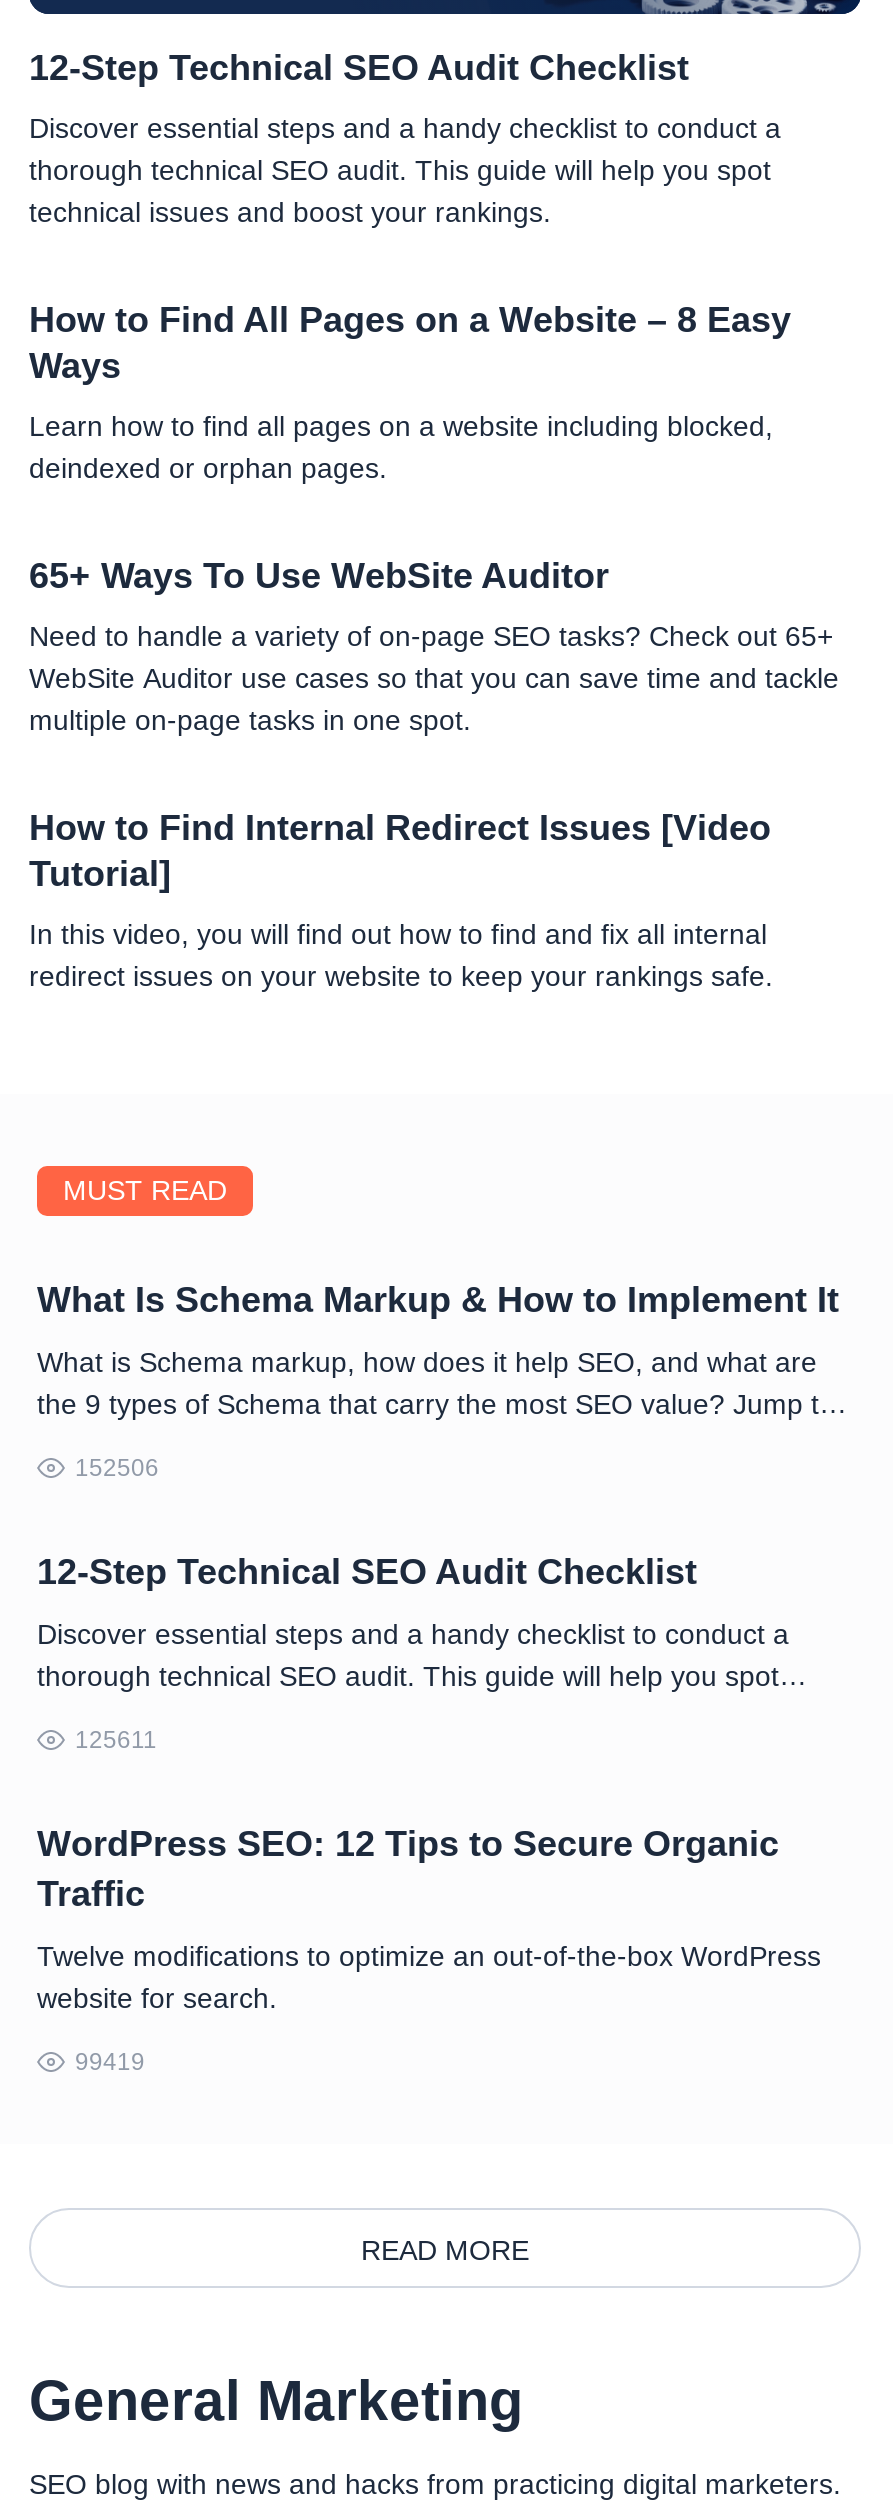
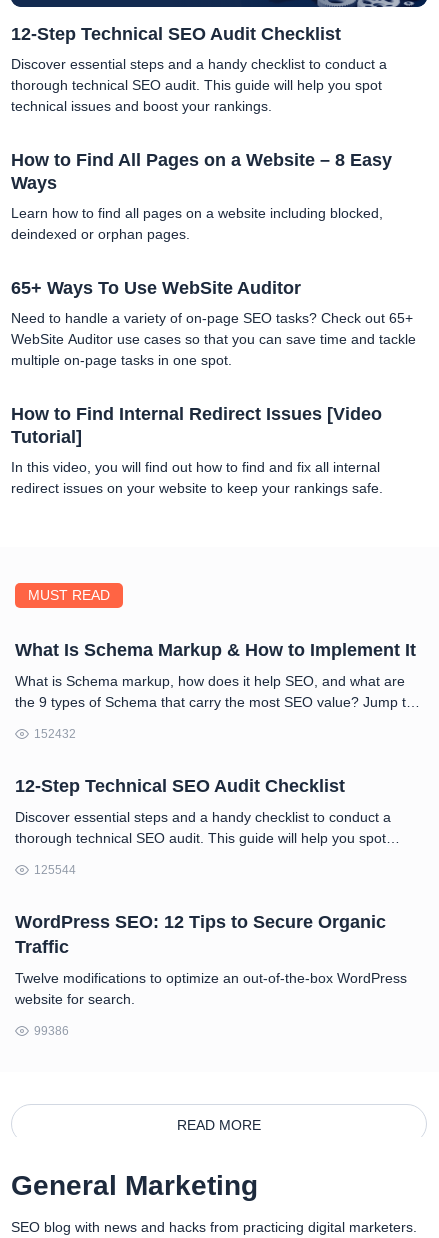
[75,1453,159,1481] 152506 -> [34,727,76,741] 152432
[75,1725,157,1753] 125611 -> [34,863,76,877] 125544
[75,2047,145,2075] 99419 -> [34,1024,69,1038] 99386

